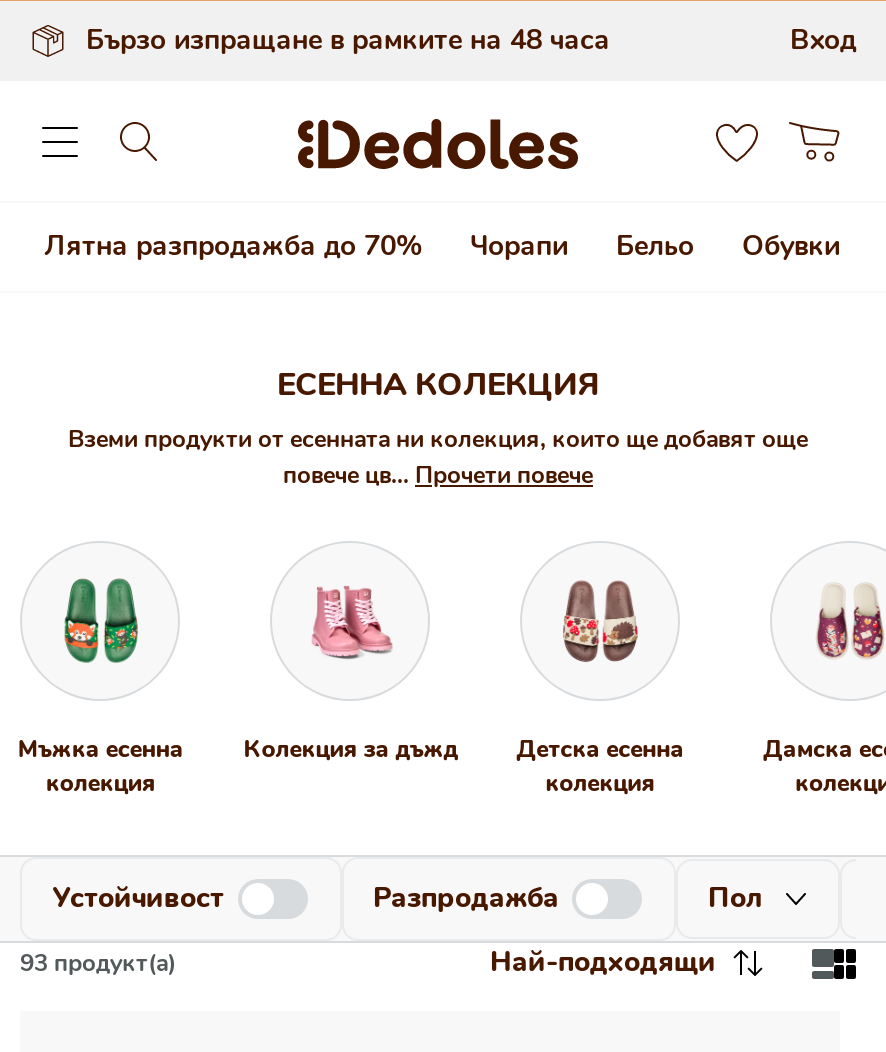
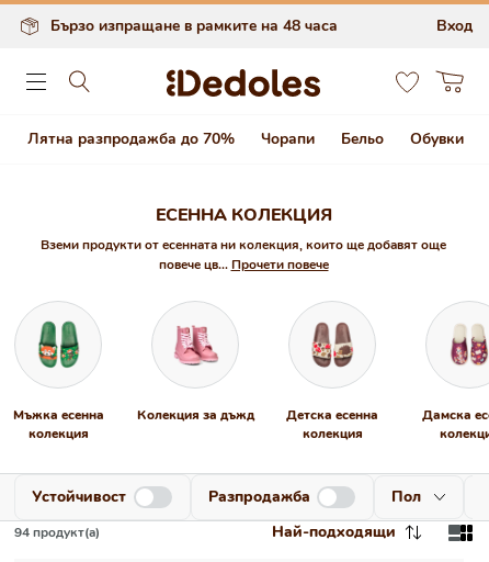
[20,946,176,978] 93 продукт(а) -> [14,523,100,541] 94 продукт(а)

